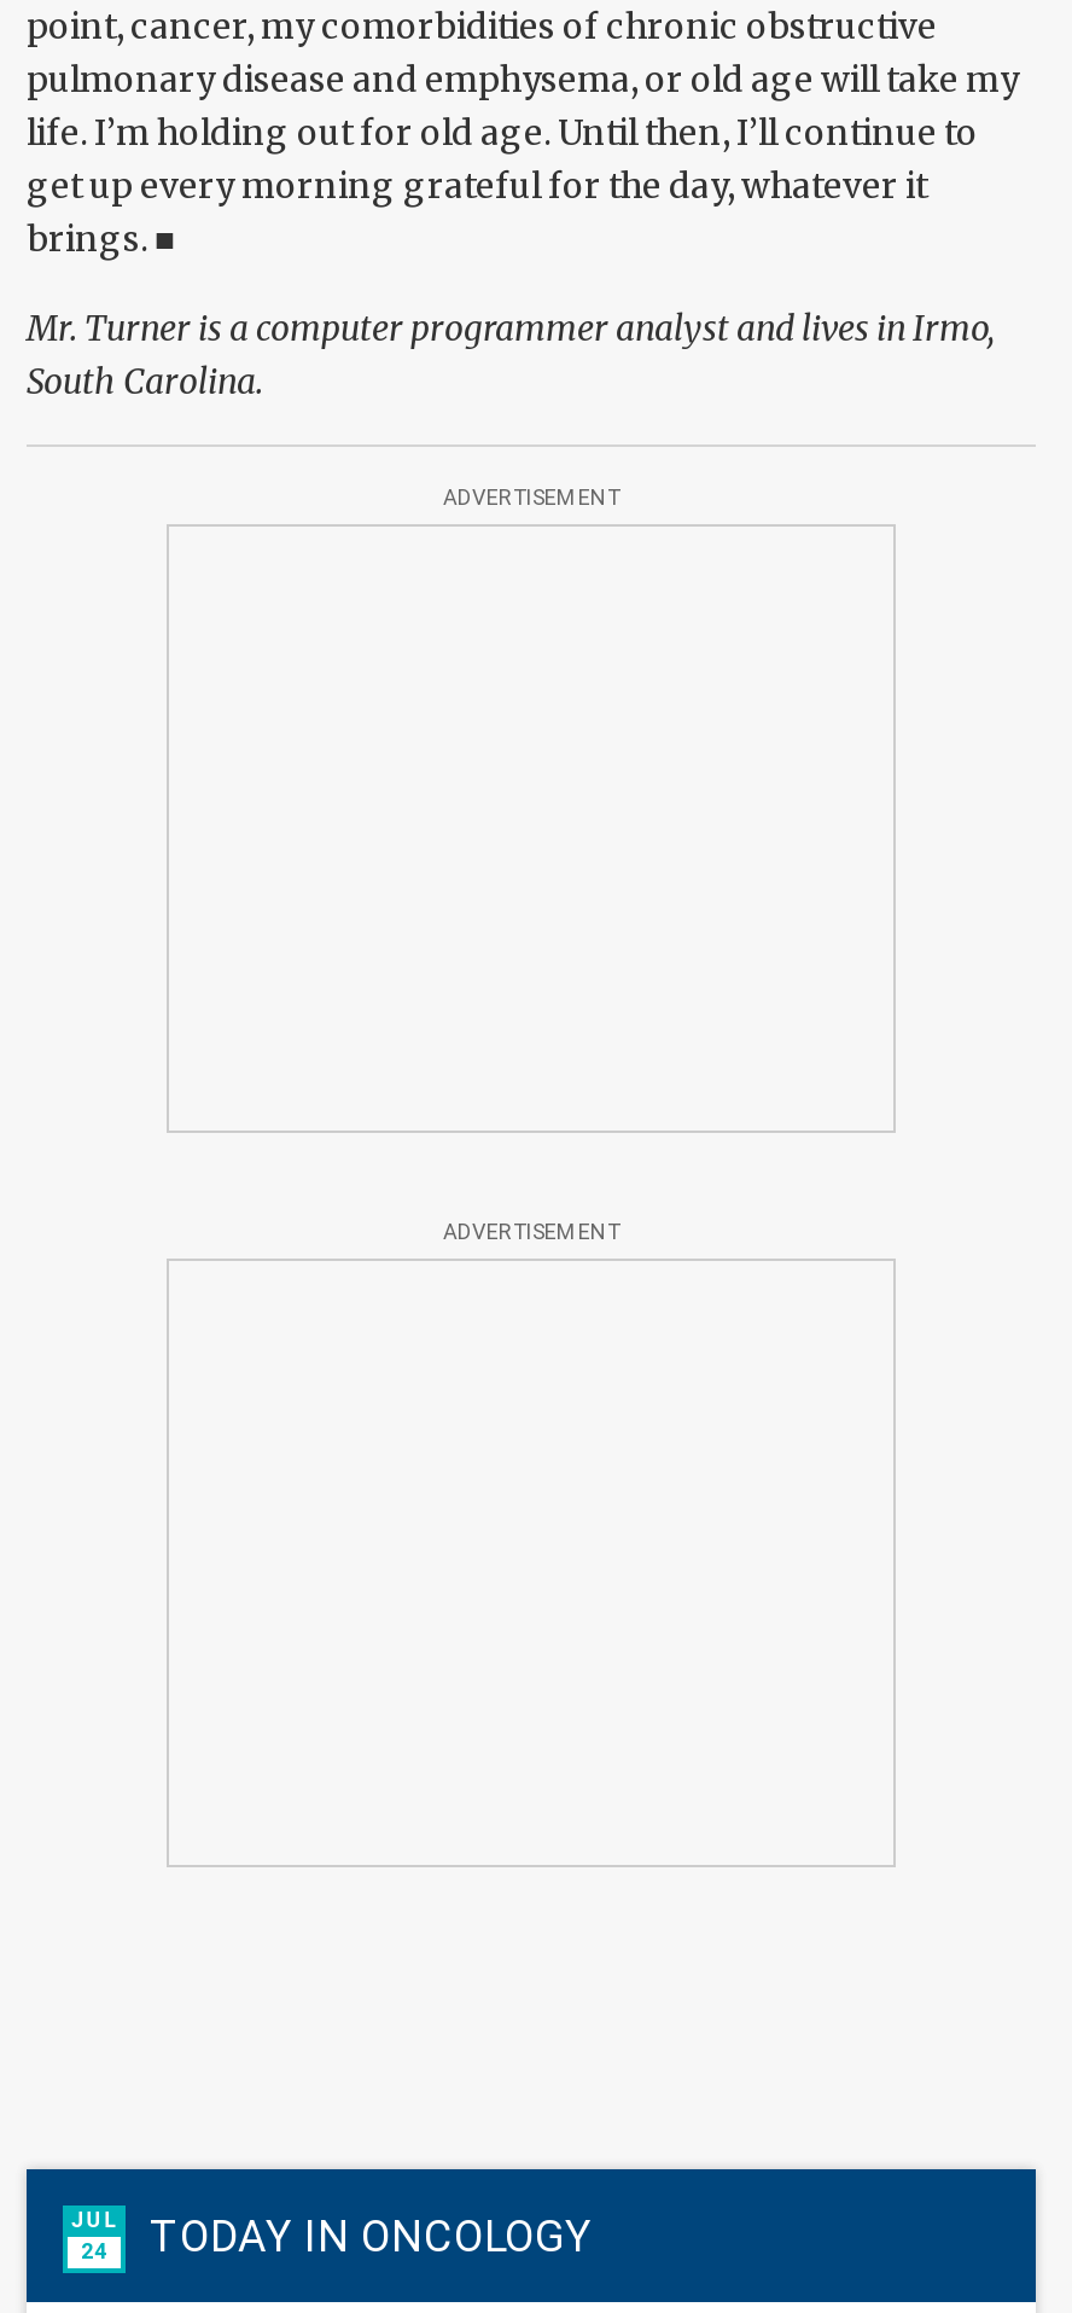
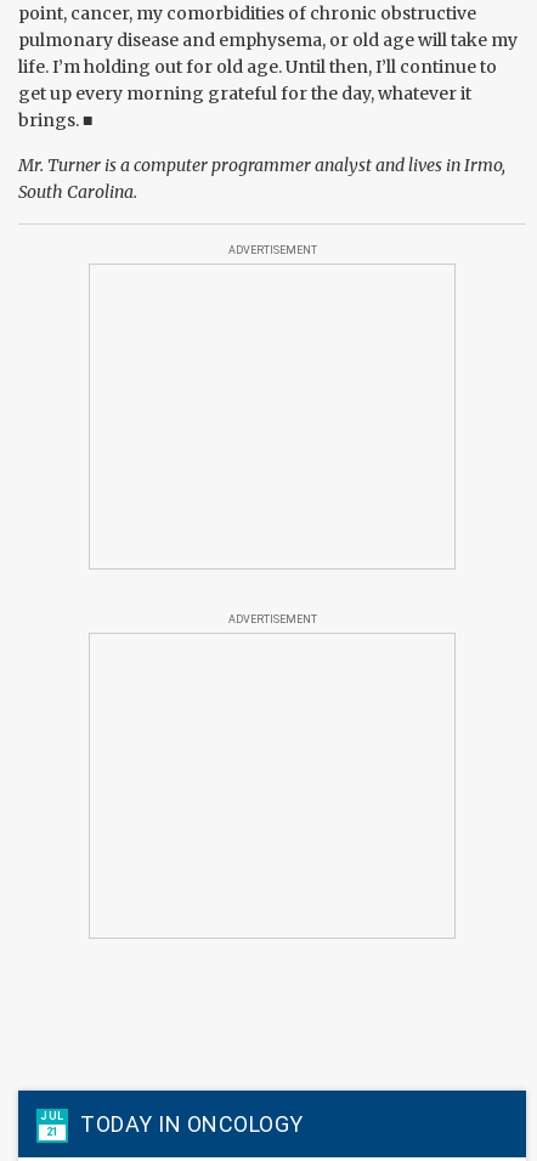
[71,2208,593,2263] JUL 24 TODAY IN ONCOLOGY -> [40,1110,303,1138] JUL 21 TODAY IN ONCOLOGY

